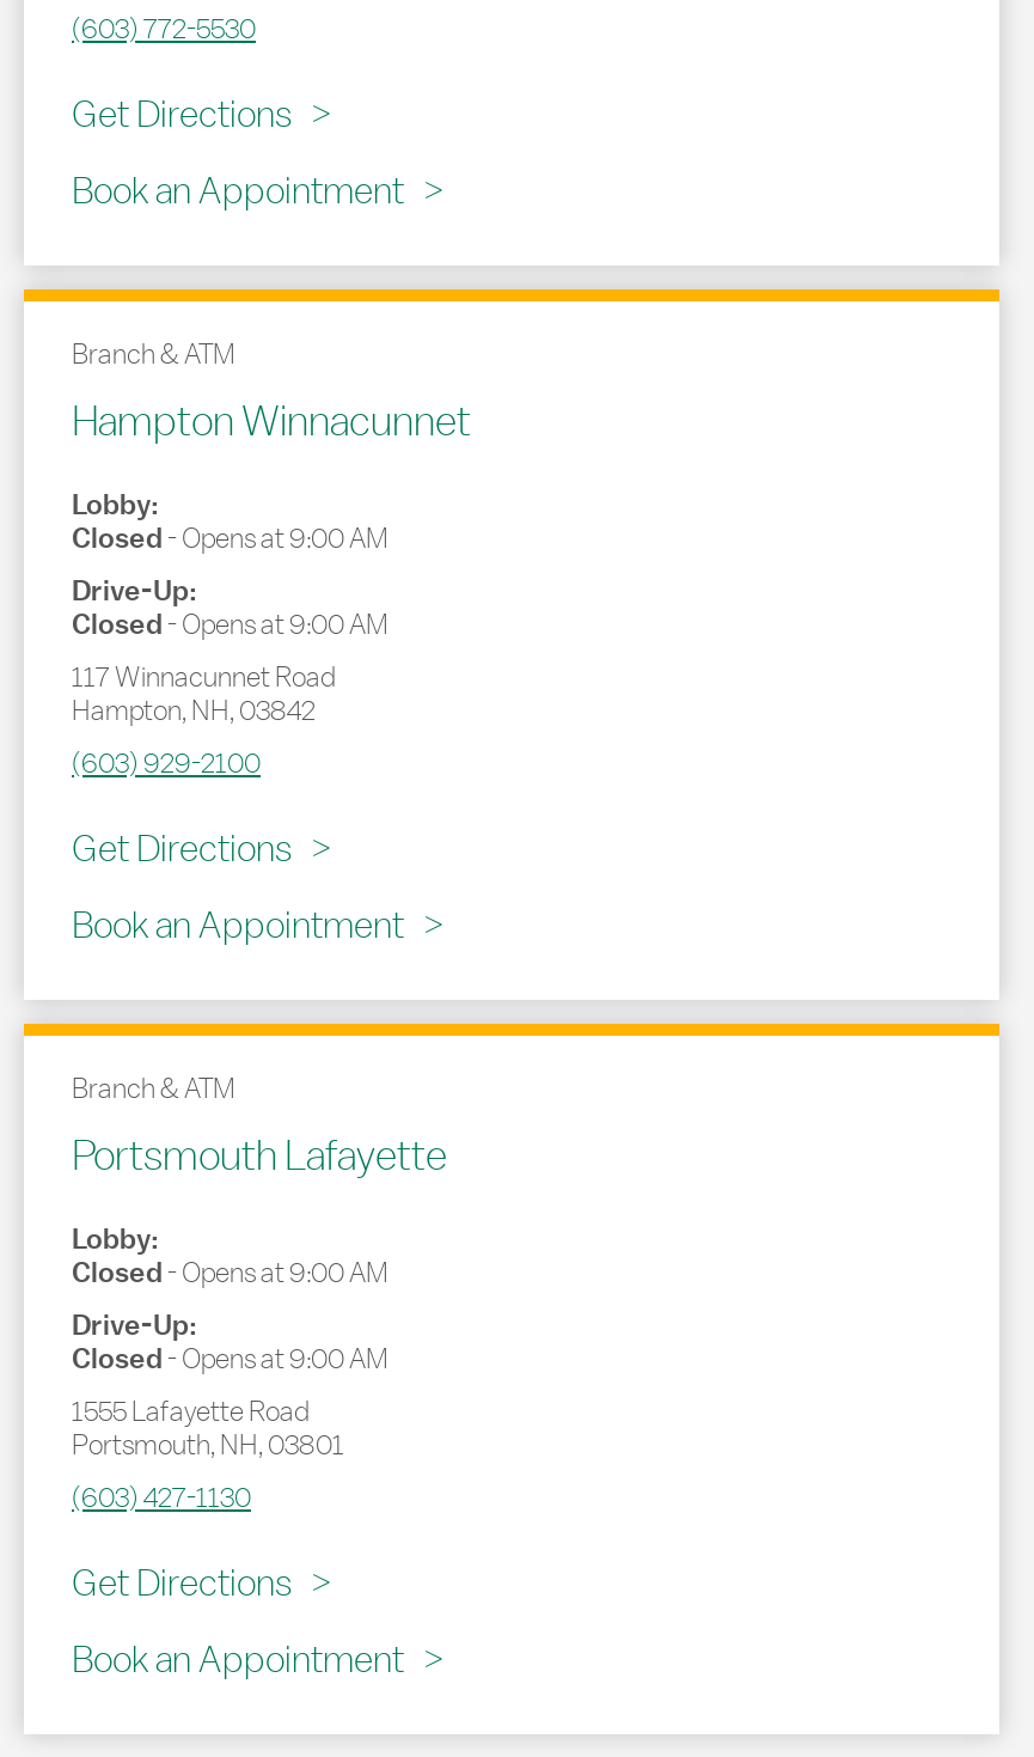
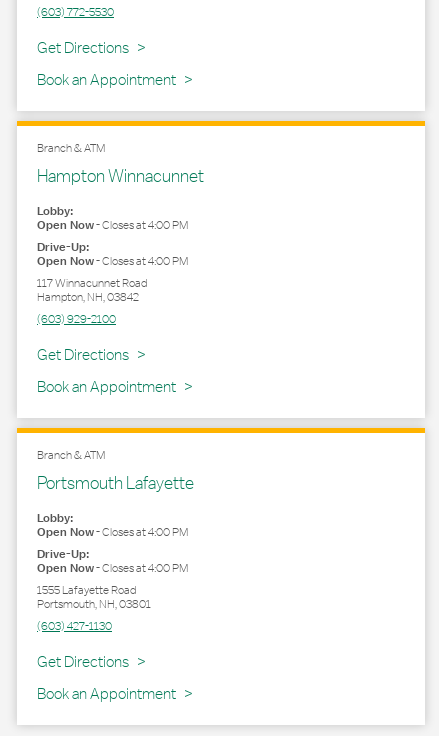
[72,519,387,557] Closed - Opens at 9:00 AM -> [37,217,188,233] Open Now - Closes at 4:00 PM
[72,605,387,643] Closed -Opens at 9:00 AM -> [37,253,188,269] Open Now -Closes at 4:00 PM
[72,1253,387,1292] Closed - Opens at 9:00 AM -> [37,524,188,540] Open Now - Closes at 4:00 PM
[72,1340,387,1378] Closed -Opens at 9:00 AM -> [37,560,188,576] Open Now -Closes at 4:00 PM

